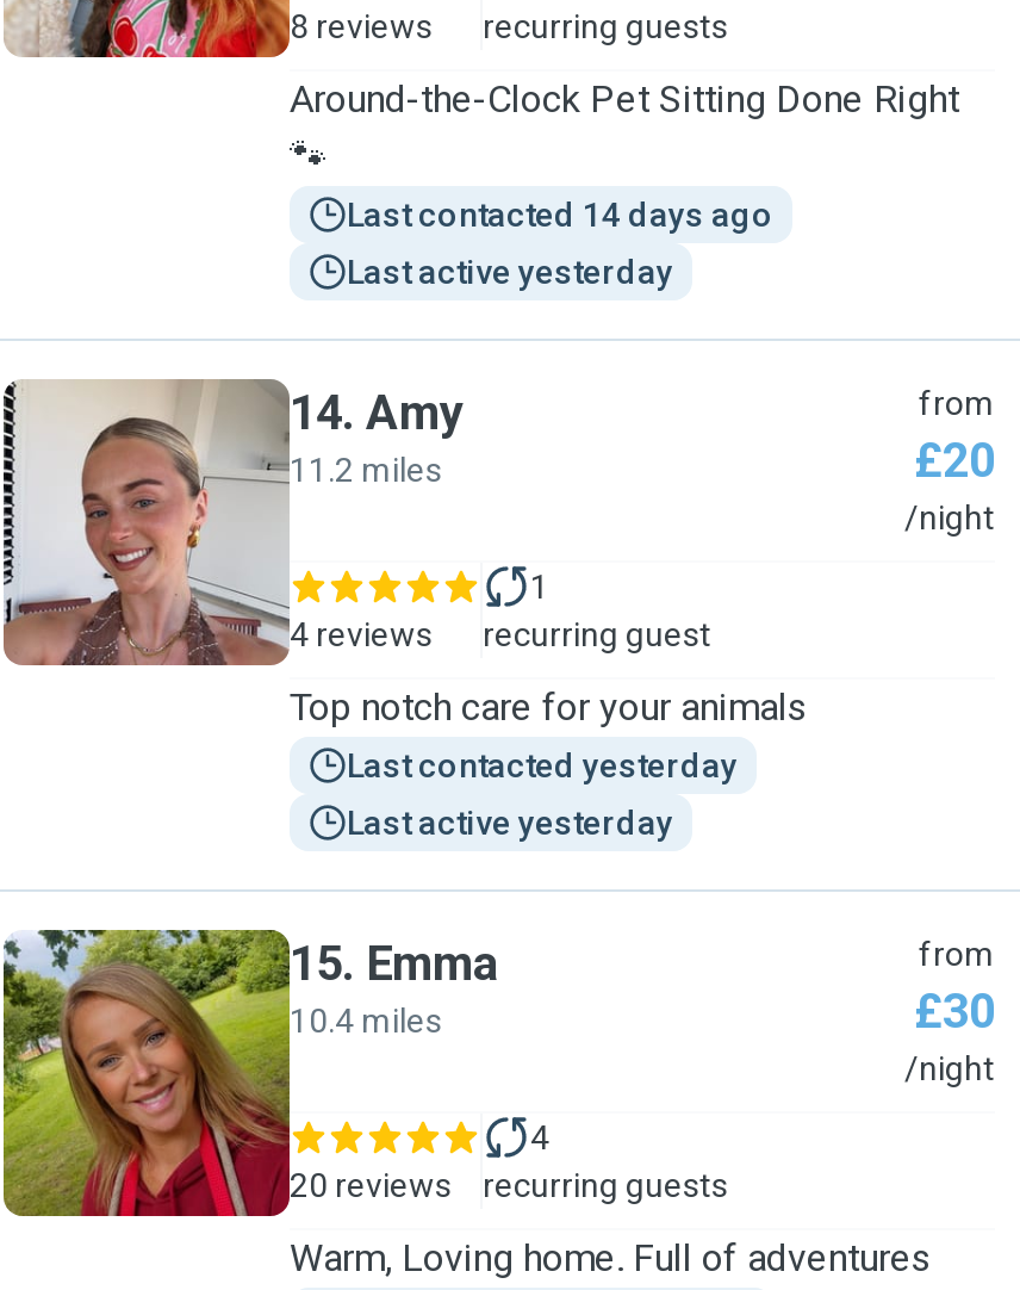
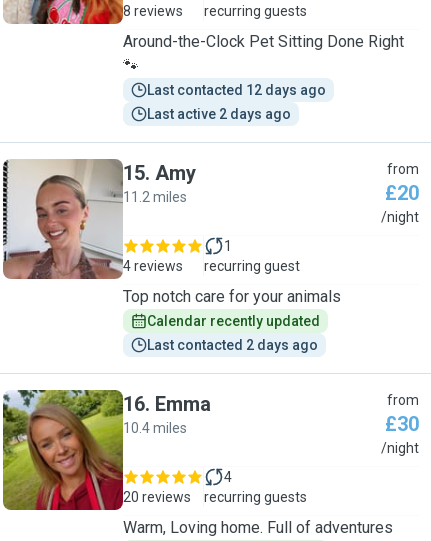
[347,196,773,234] Last contacted 14 days ago -> [147,82,326,98] Last contacted 12 days ago
[347,253,673,291] Last active yesterday -> [147,106,291,122] Last active 2 days ago
[290,384,464,441] 14. Amy -> [123,161,196,185] 15. Amy
[347,746,738,784] Last contacted yesterday -> [147,313,320,329] Calendar recently updated
[347,804,673,842] Last active yesterday -> [147,337,318,353] Last contacted 2 days ago
[290,935,499,992] 15. Emma -> [123,392,211,416] 16. Emma

